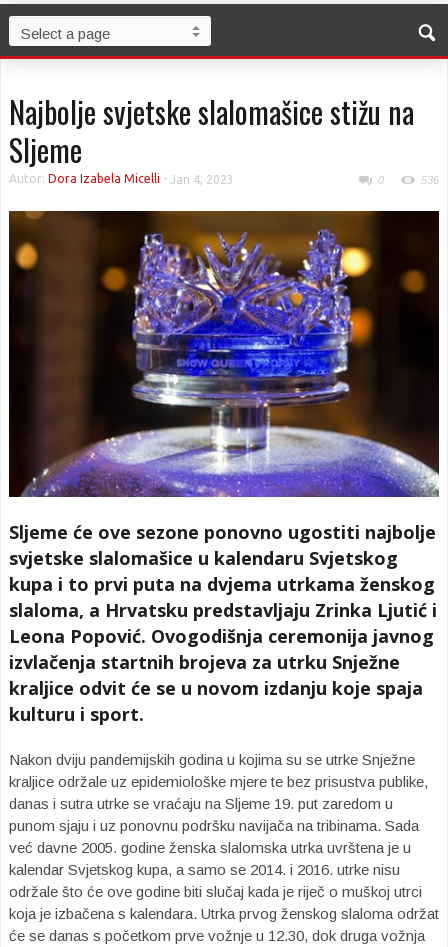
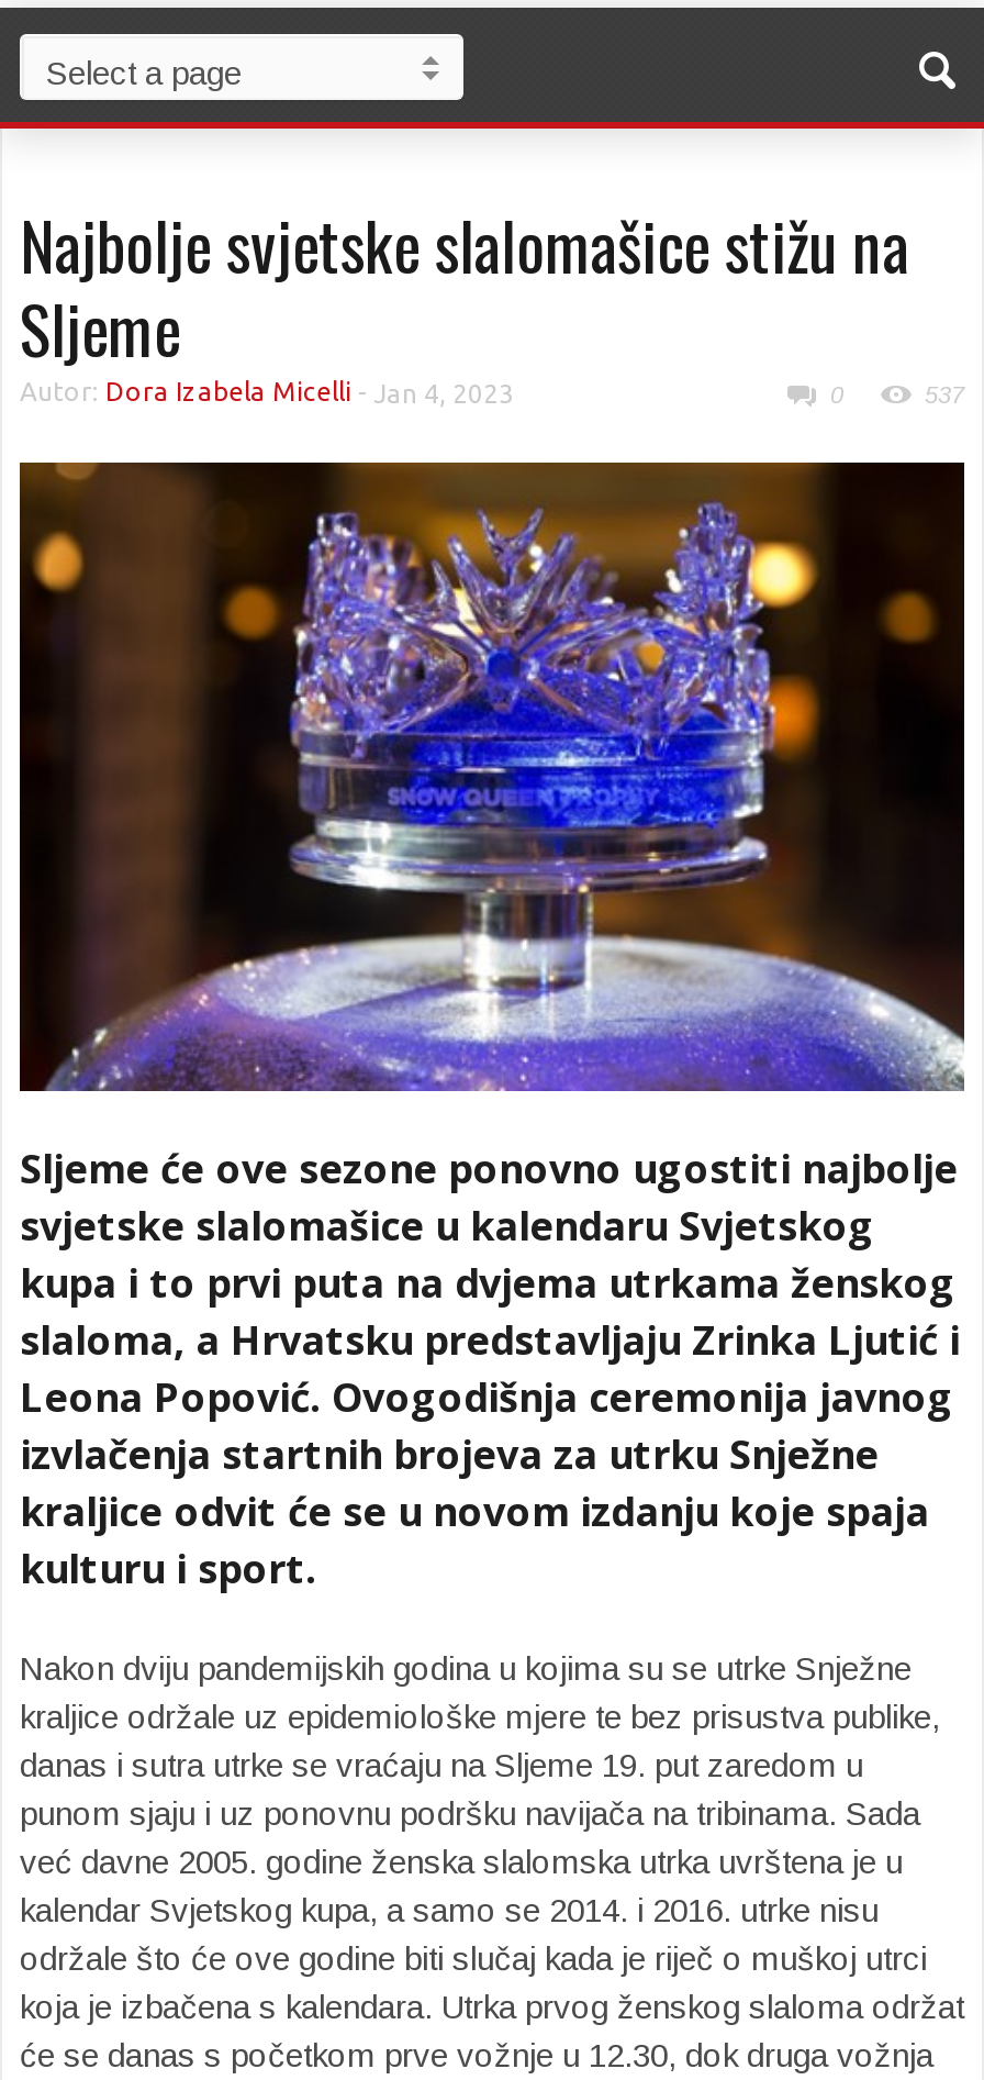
[421,174,439,186] 536 -> [925,381,964,408] 537

